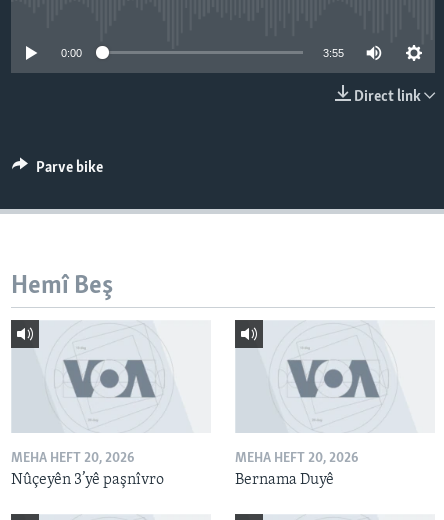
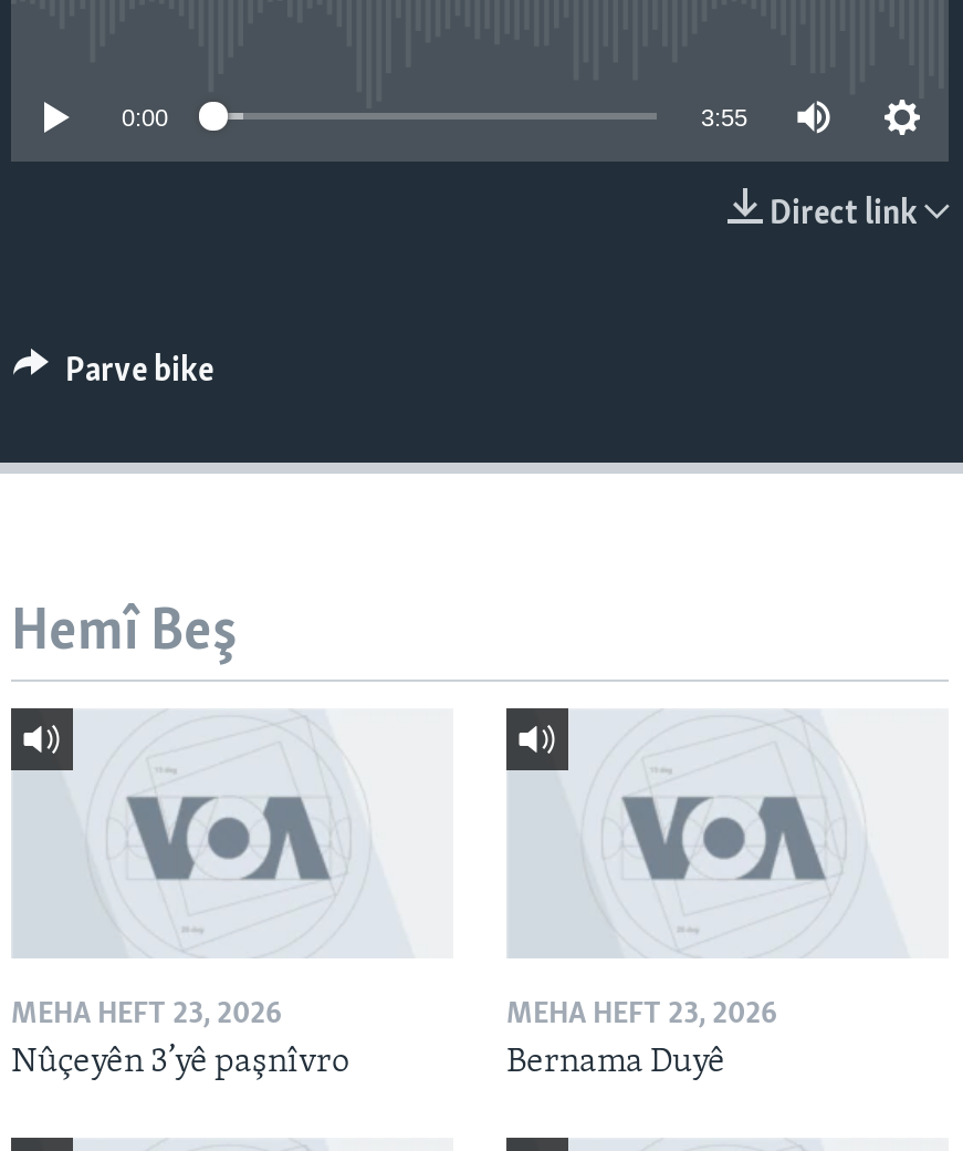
[11,451,134,466] MEHA HEFT 20, 2026 -> [11,998,281,1031] MEHA HEFT 23, 2026
[235,451,358,466] MEHA HEFT 20, 2026 -> [506,998,776,1031] MEHA HEFT 23, 2026

